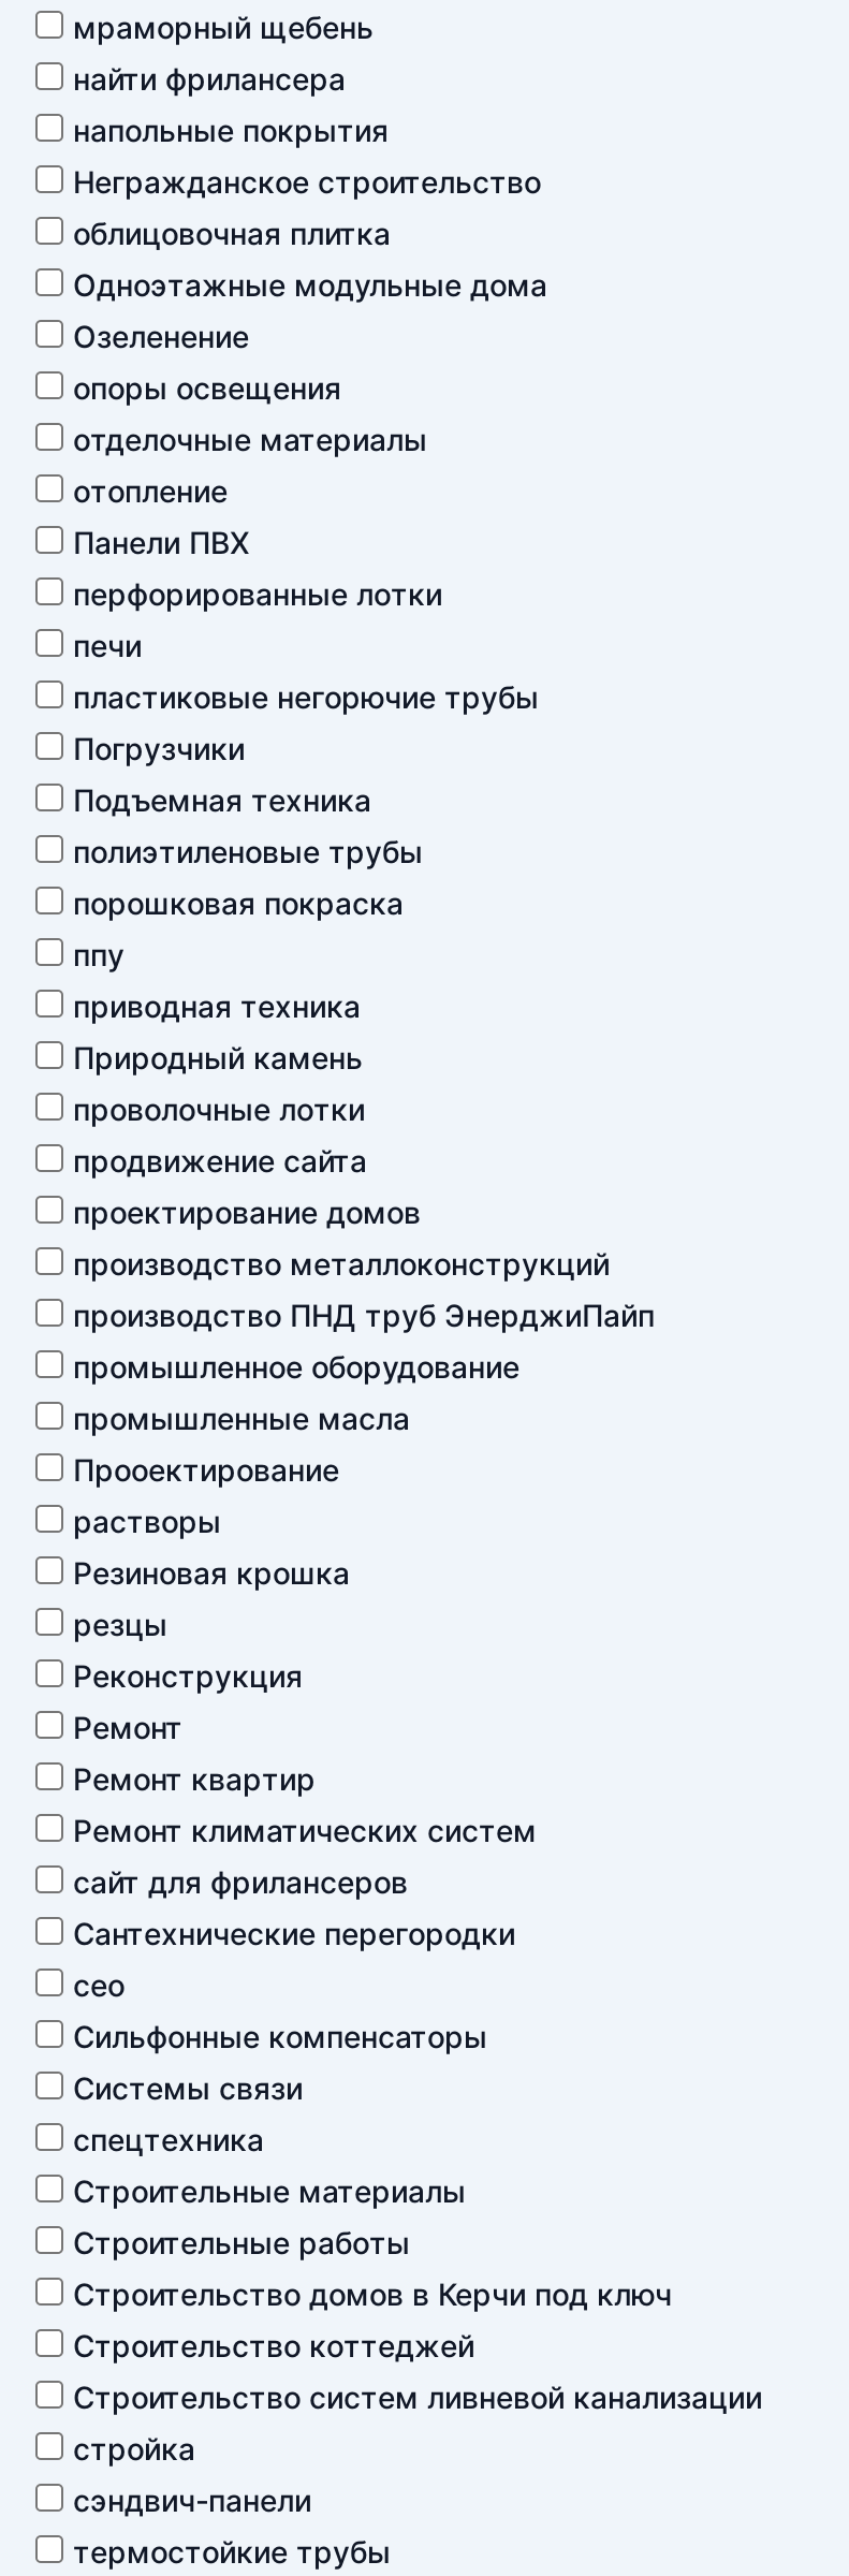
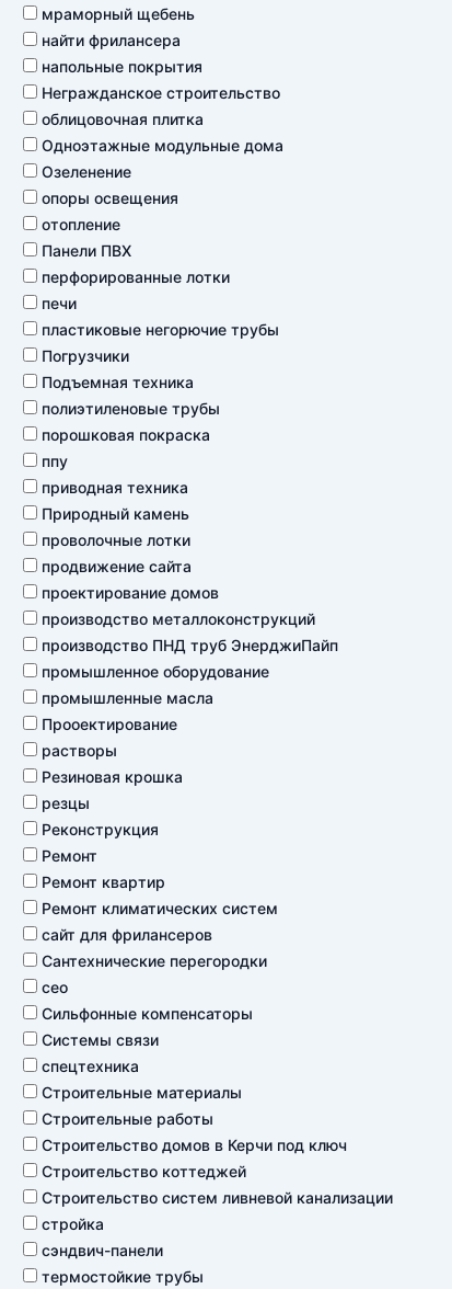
[73,421,427,457] отделочные материалы -> none

